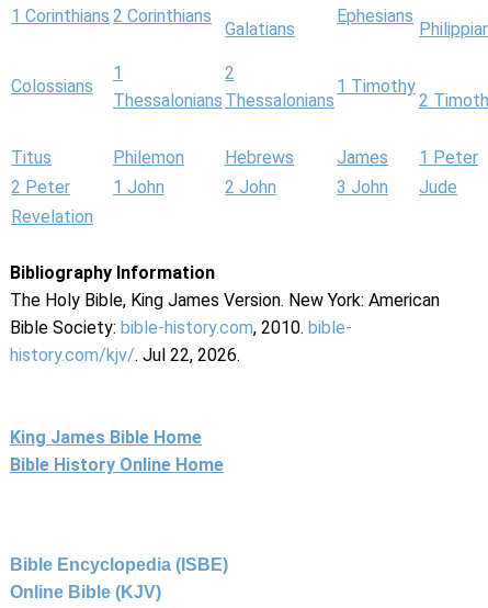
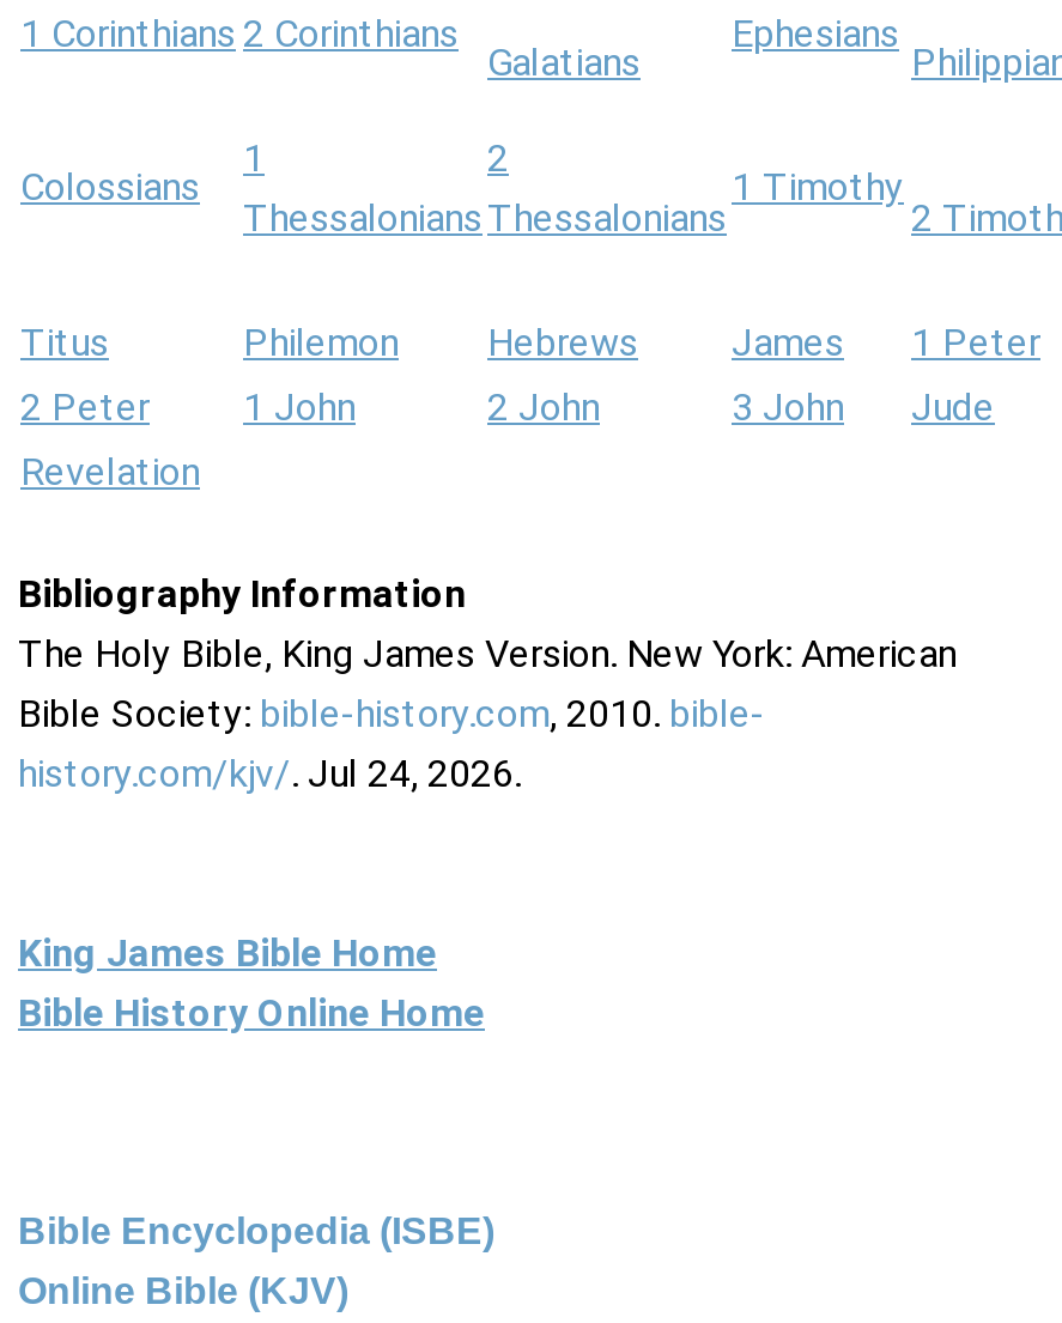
[10,345,240,366] history.com/kjv/. Jul 22, 2026. -> [18,751,521,797] history.com/kjv/. Jul 24, 2026.

